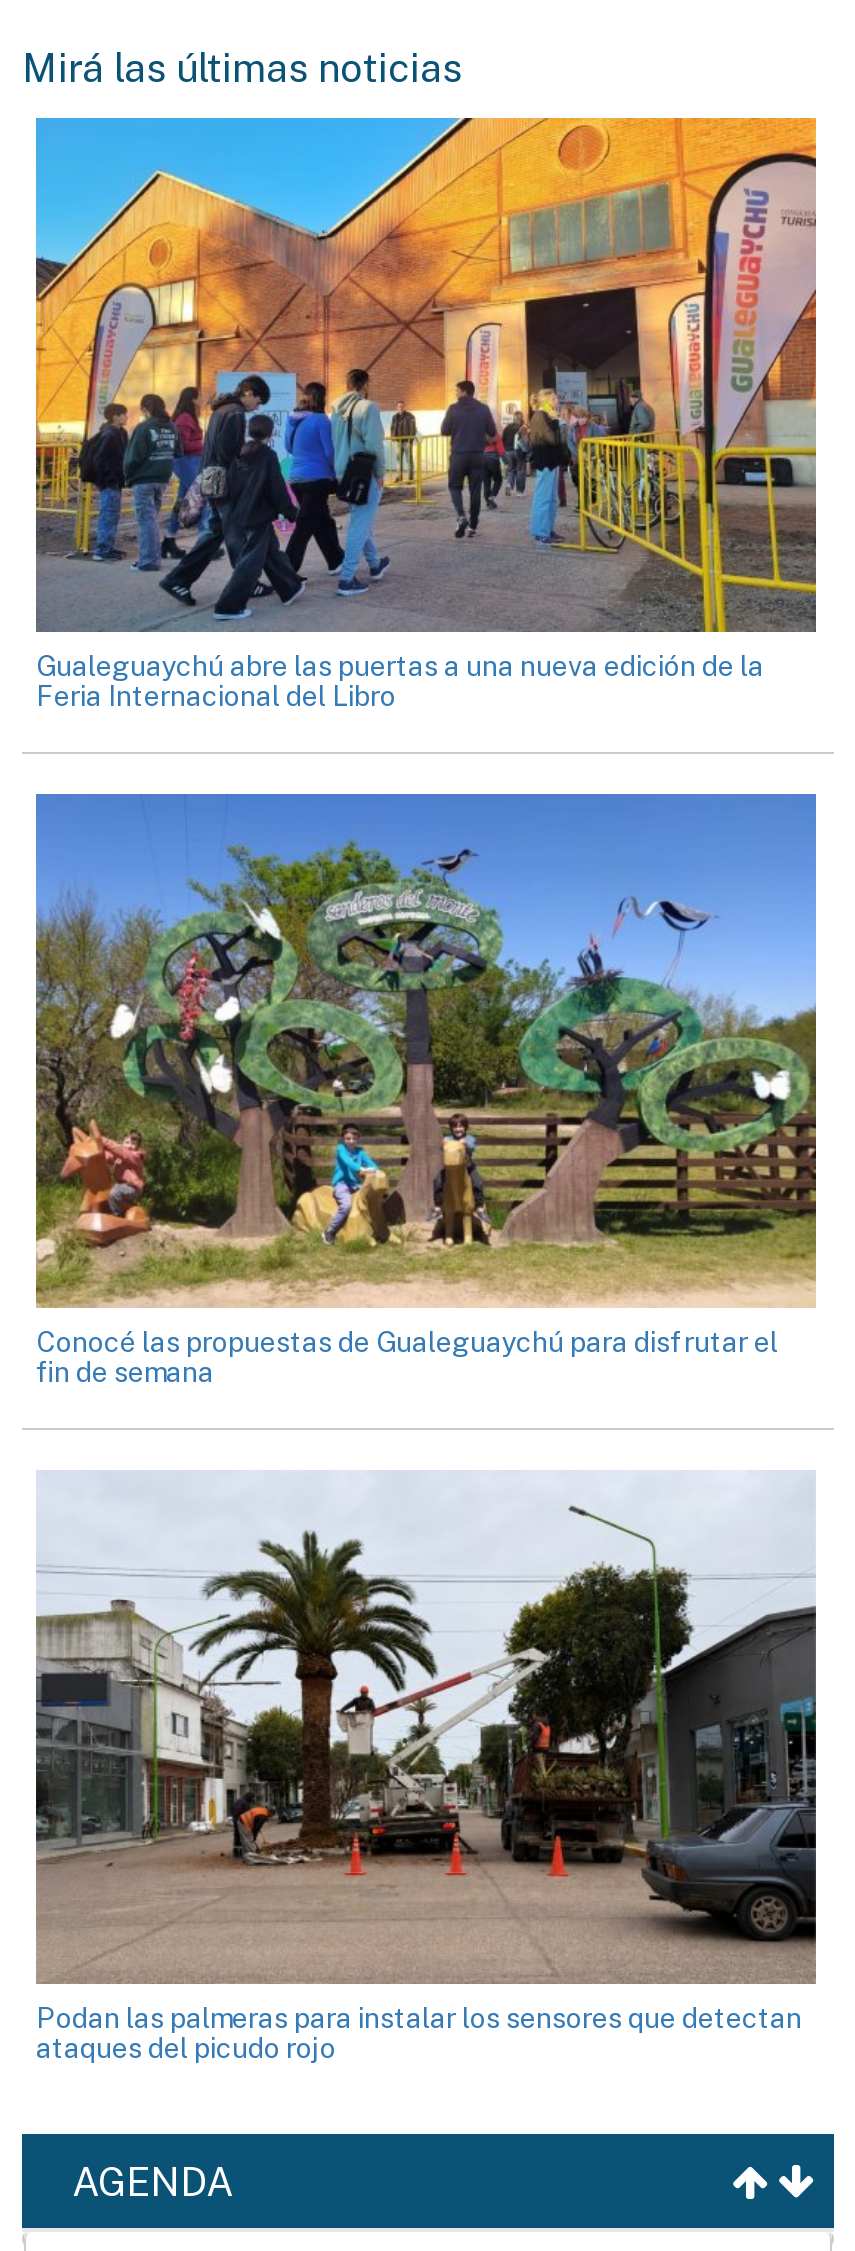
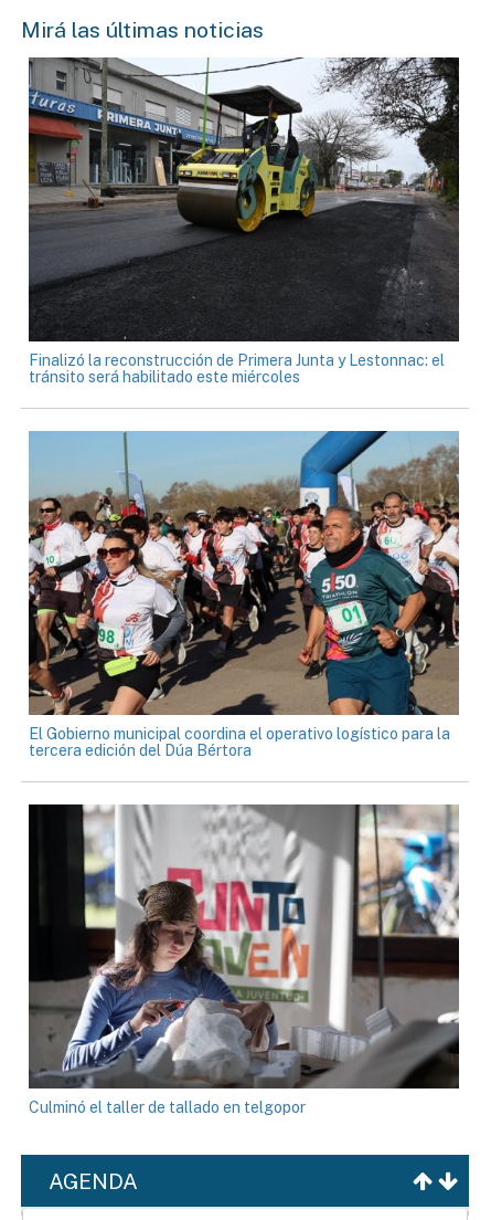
[34,116,818,712] [image] | Gualeguaychú abre las puertas a una nueva edición de la | Feria Internacional del Libro -> [28,56,460,386] [image] | Finalizó la reconstrucción de Primera Junta y Lestonnac: el | tránsito será habilitado este miércoles
[34,792,818,1388] [image] | Conocé las propuestas de Gualeguaychú para disfrutar el | fin de semana -> [28,430,460,759] [image] | El Gobierno municipal coordina el operativo logístico para la | tercera edición del Dúa Bértora
[34,1470,816,2064] [image] | Podan las palmeras para instalar los sensores que detectan | ataques del picudo rojo -> [28,803,459,1116] [image] | Culminó el taller de tallado en telgopor

